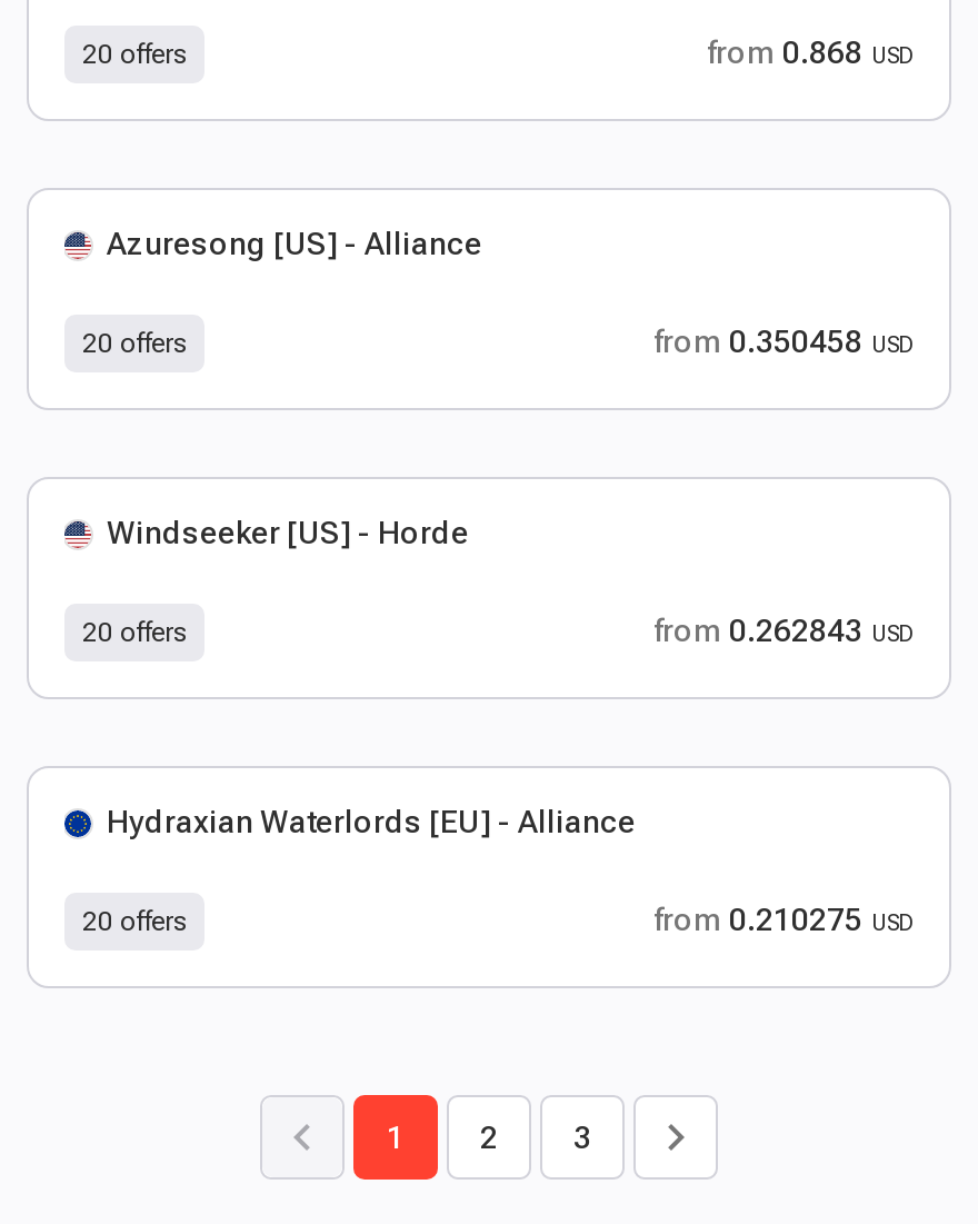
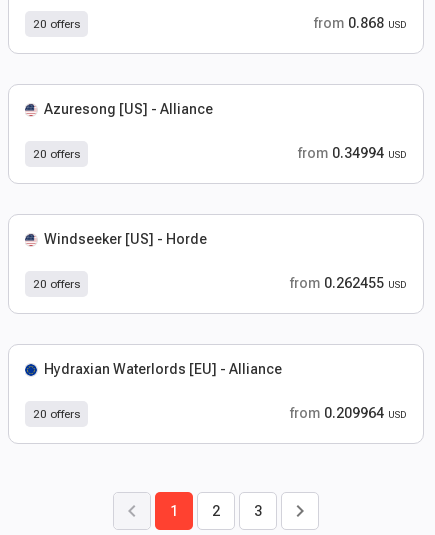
[653,324,914,359] from 0.350458 USD -> [298,145,407,161] from 0.34994 USD
[653,613,914,648] from 0.262843 USD -> [290,275,407,291] from 0.262455 USD
[653,902,914,937] from 0.210275 USD -> [290,405,407,421] from 0.209964 USD

